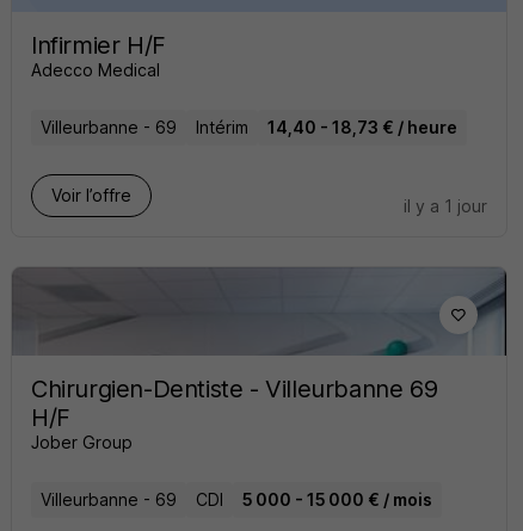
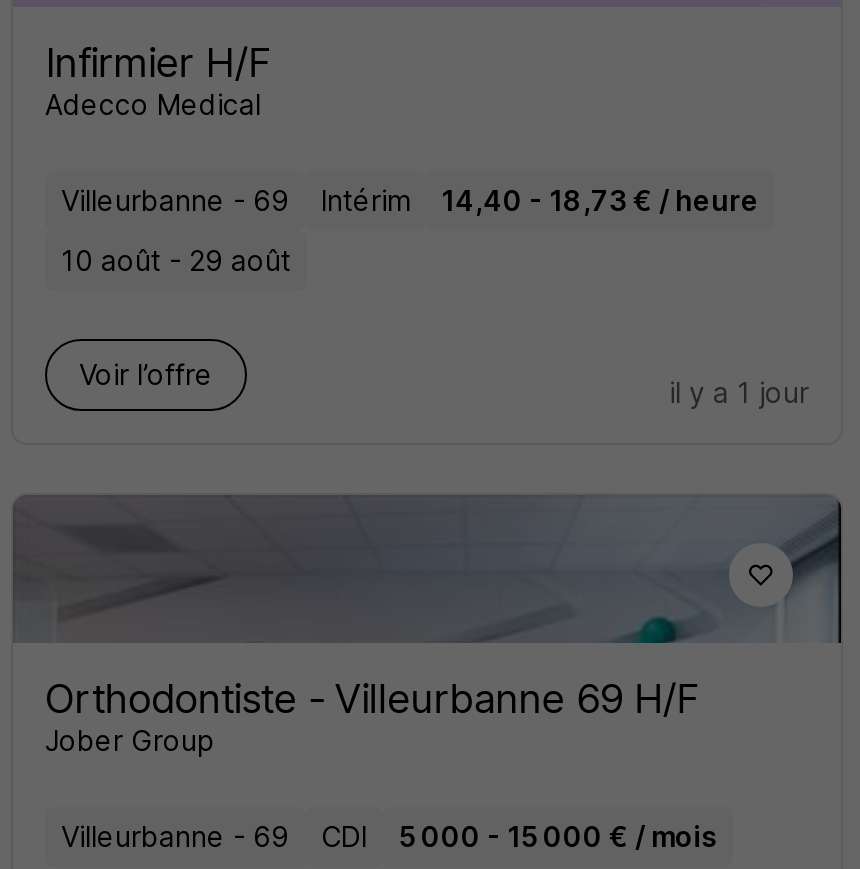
none -> [61,243,291,277] 10 août - 29 août
moved [51,185,487,216] -> [79,357,809,409]: Voir l’offre | il y a 1 jour
moved [377,297,450,357] -> [625,545,747,645]: [image]
[31,375,437,432] Chirurgien-Dentiste - Villeurbanne 69 | H/F -> [45,675,699,723] Orthodontiste - Villeurbanne 69 H/F

